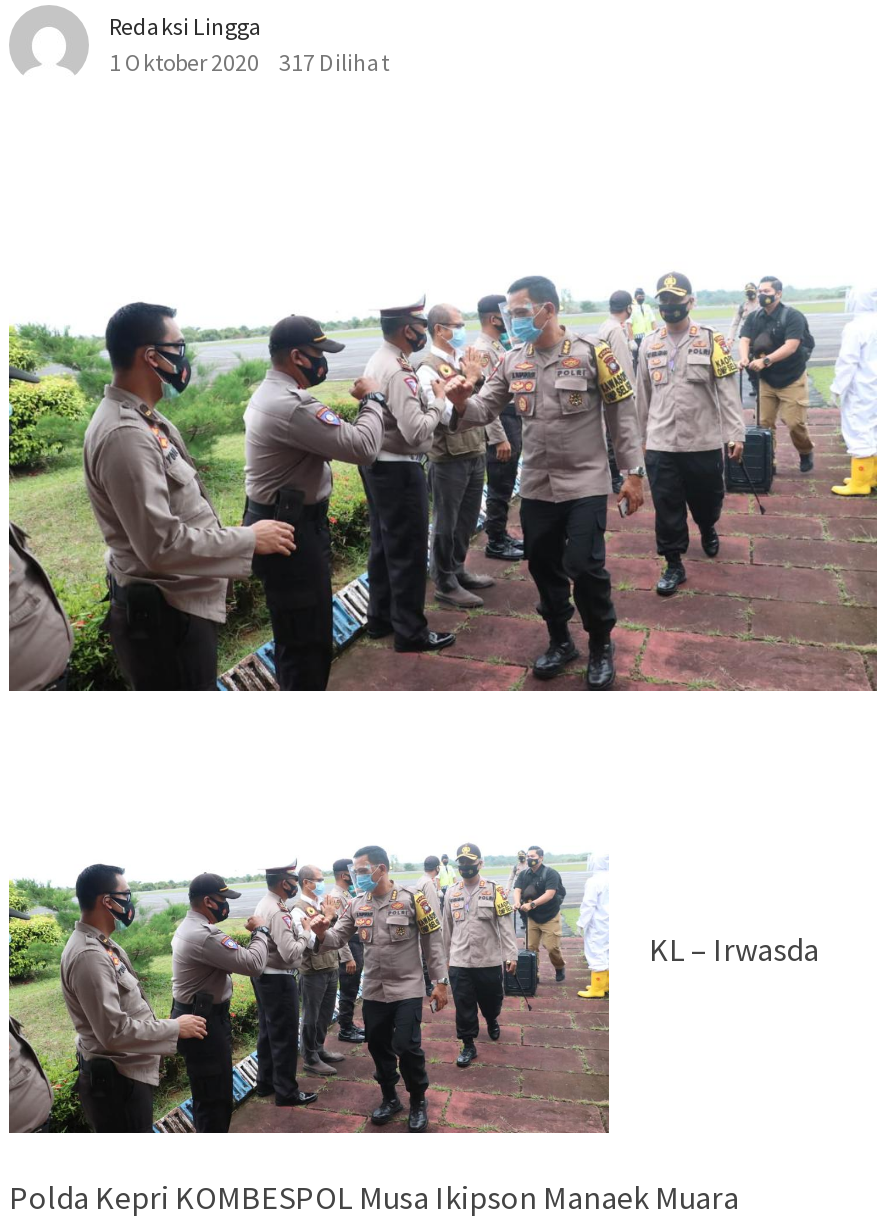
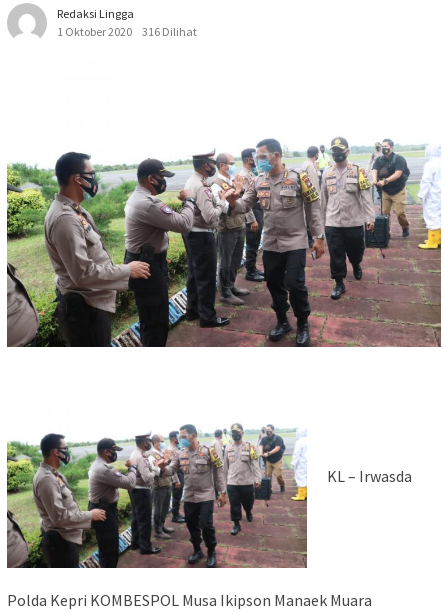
[109,48,389,78] 1 Oktober 2020 317 Dilihat -> [57,24,197,39] 1 Oktober 2020 316 Dilihat

